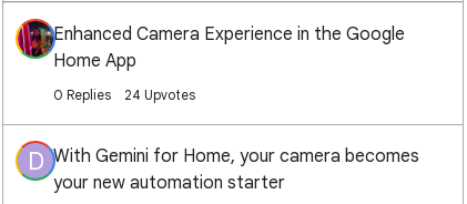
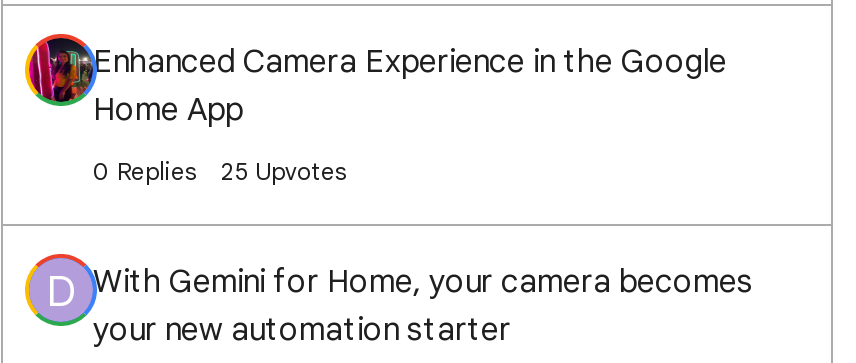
[124,86,195,103] 24 Upvotes -> [221,156,347,186] 25 Upvotes

